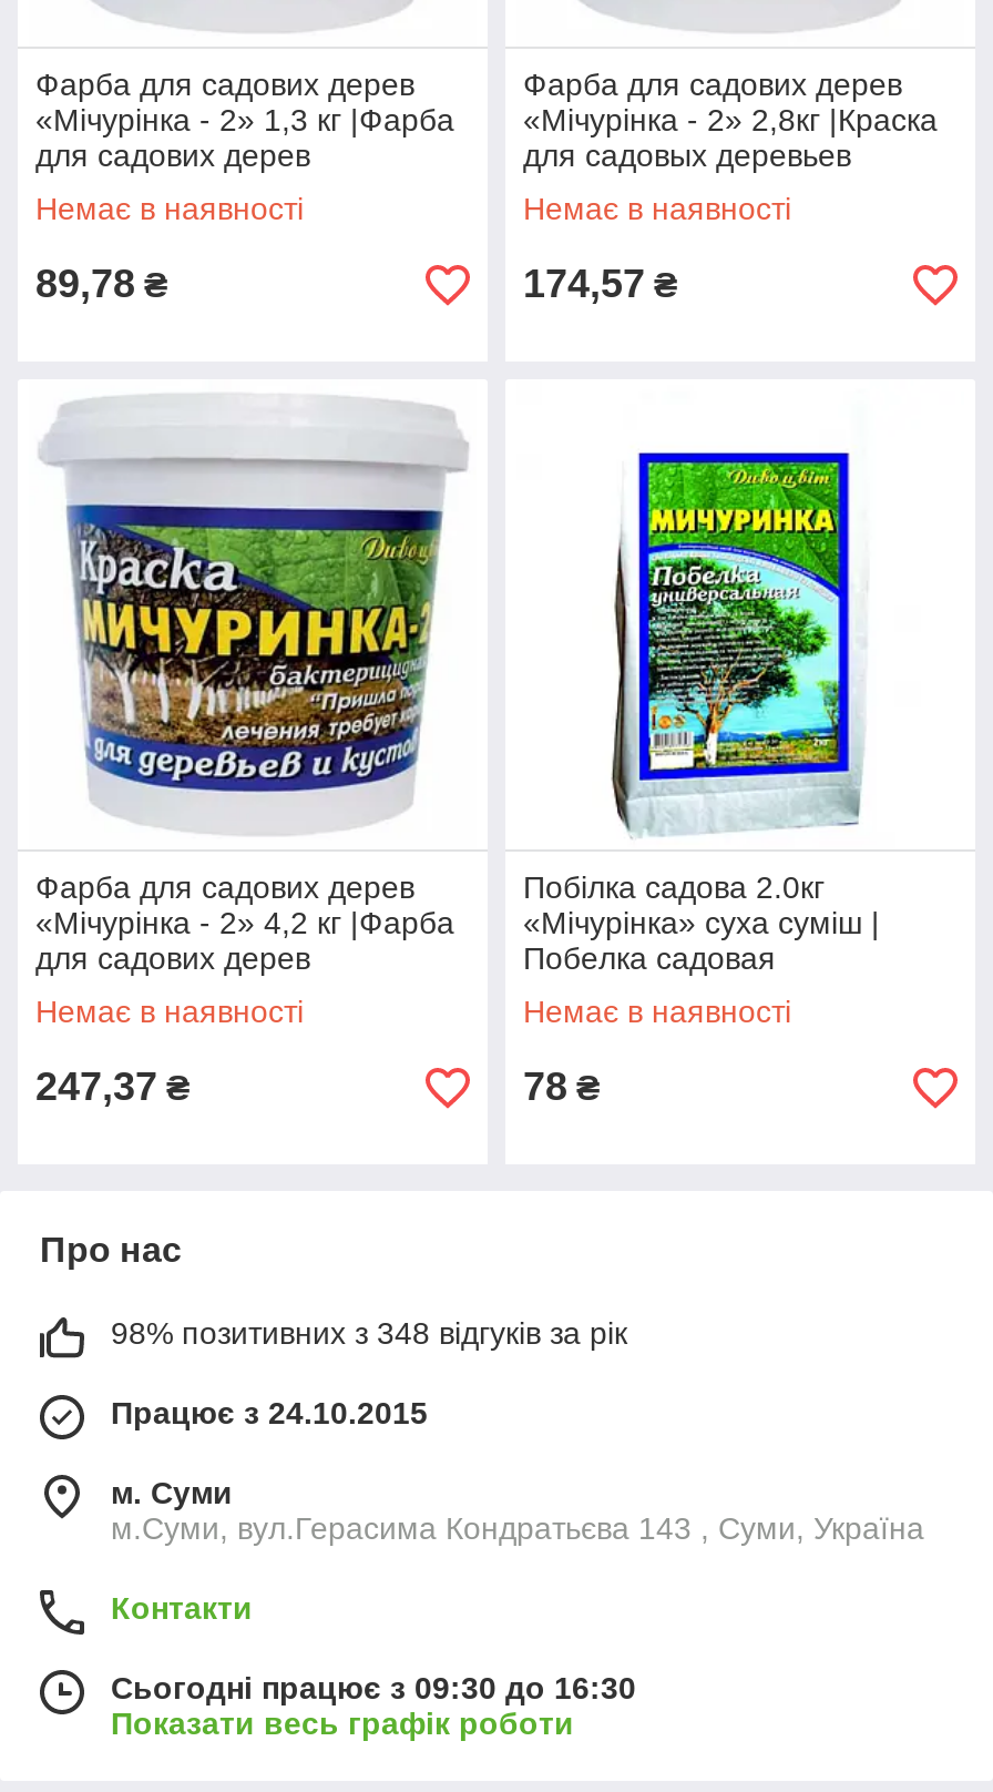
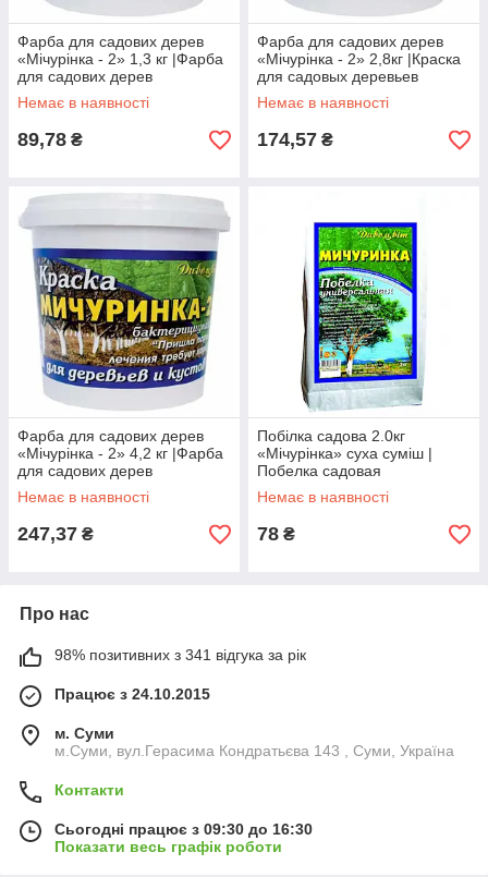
[111,1315,627,1351] 98% позитивних з 348 відгуків за рік -> [54,646,306,663] 98% позитивних з 341 відгука за рік

